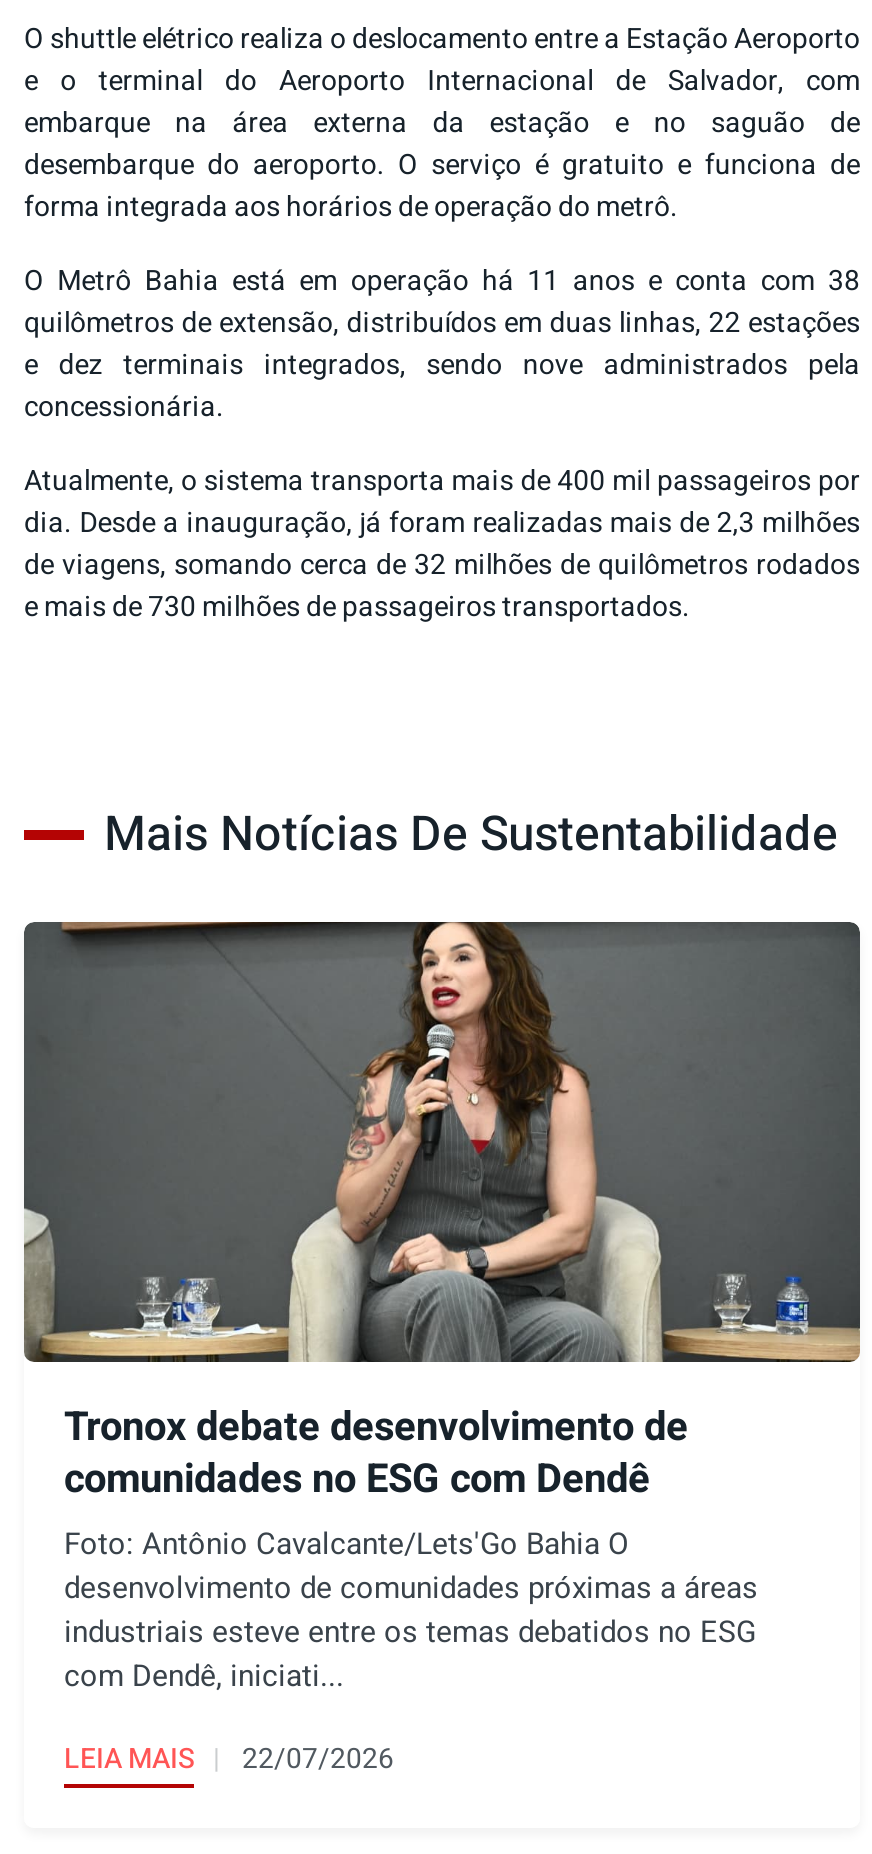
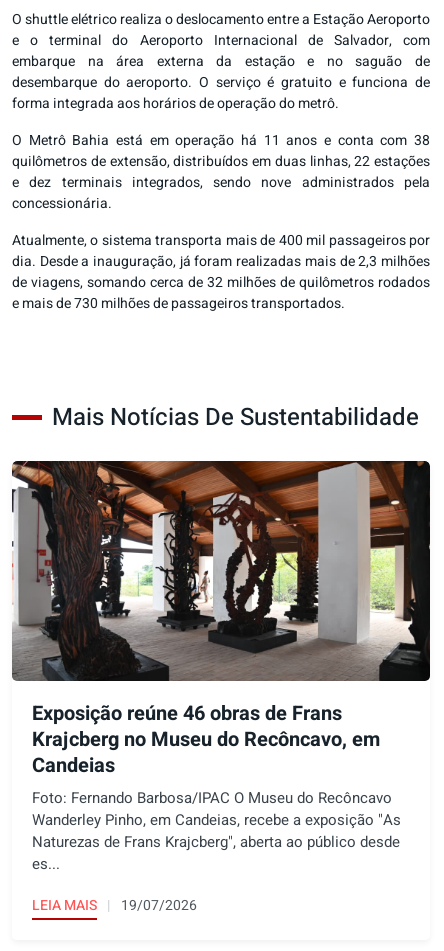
[22,920,862,1698] [image] | Tronox debate desenvolvimento de | comunidades no ESG com Dendê | Foto: Antônio Cavalcante/Lets'Go Bahia O | desenvolvimento de comunidades próximas a áreas | industriais esteve entre os temas debatidos no ESG | com Dendê, iniciati... -> [11,460,430,875] [image] | Exposição reúne 46 obras de Frans | Krajcberg no Museu do Recôncavo, em | Candeias | Foto: Fernando Barbosa/IPAC O Museu do Recôncavo | Wanderley Pinho, em Candeias, recebe a exposição "As | Naturezas de Frans Krajcberg", aberta ao público desde | es...
[64,1738,394,1780] LEIA MAIS 22/07/2026 -> [32,895,197,916] LEIA MAIS 19/07/2026

